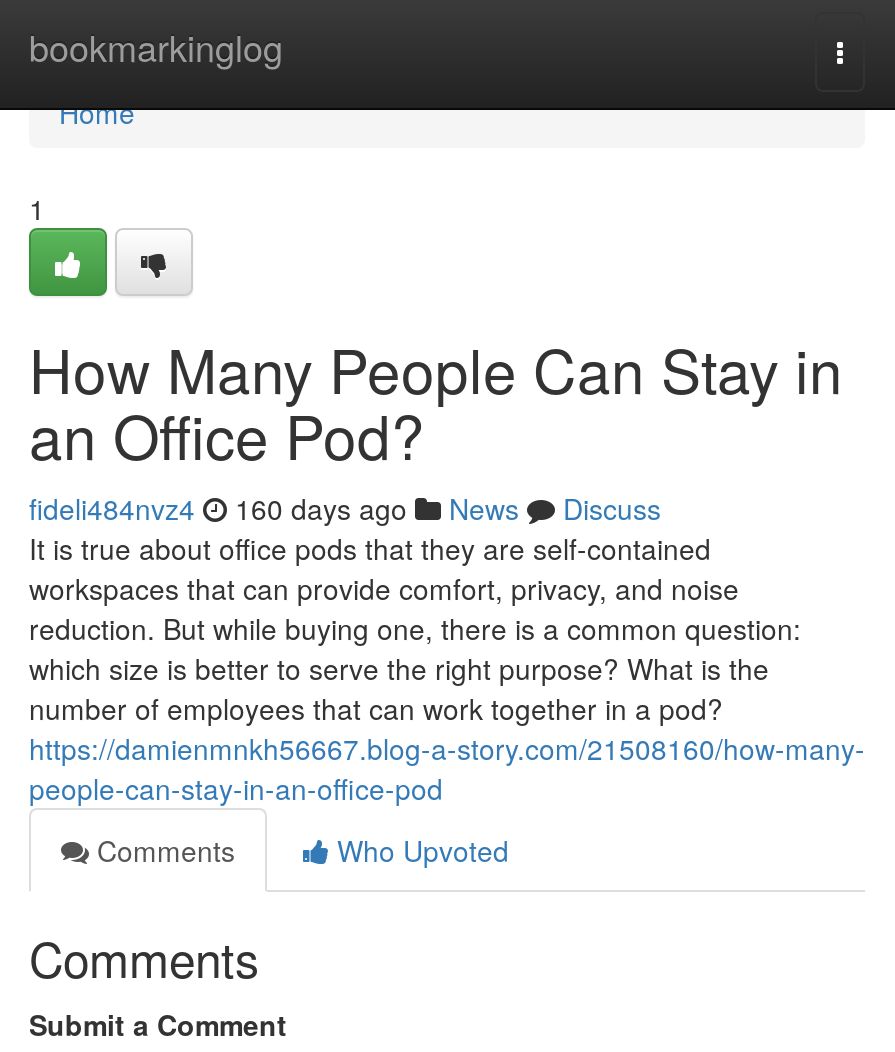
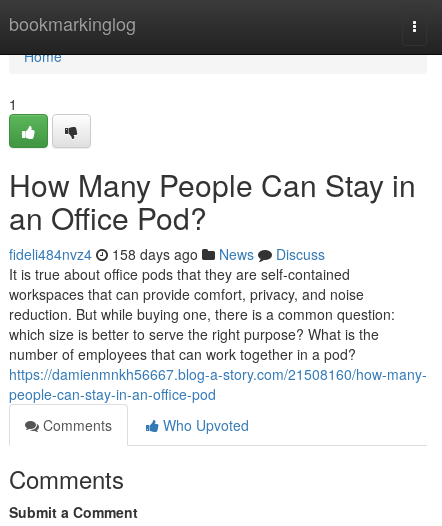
[29,488,661,528] fideli484nvz4 160 days ago News Discuss -> [9,244,325,264] fideli484nvz4 158 days ago News Discuss

